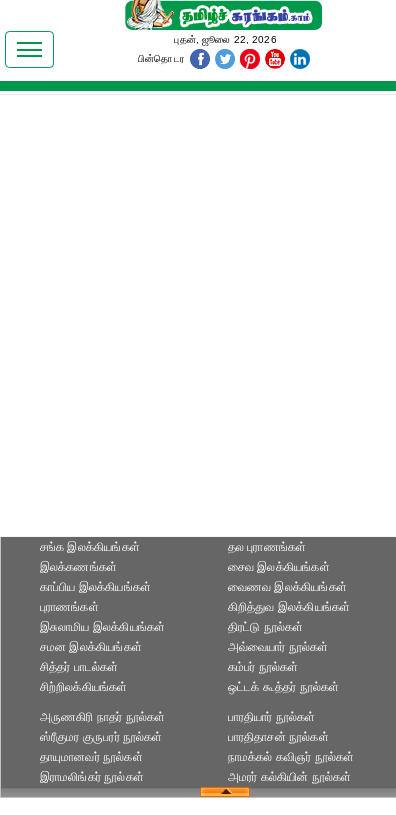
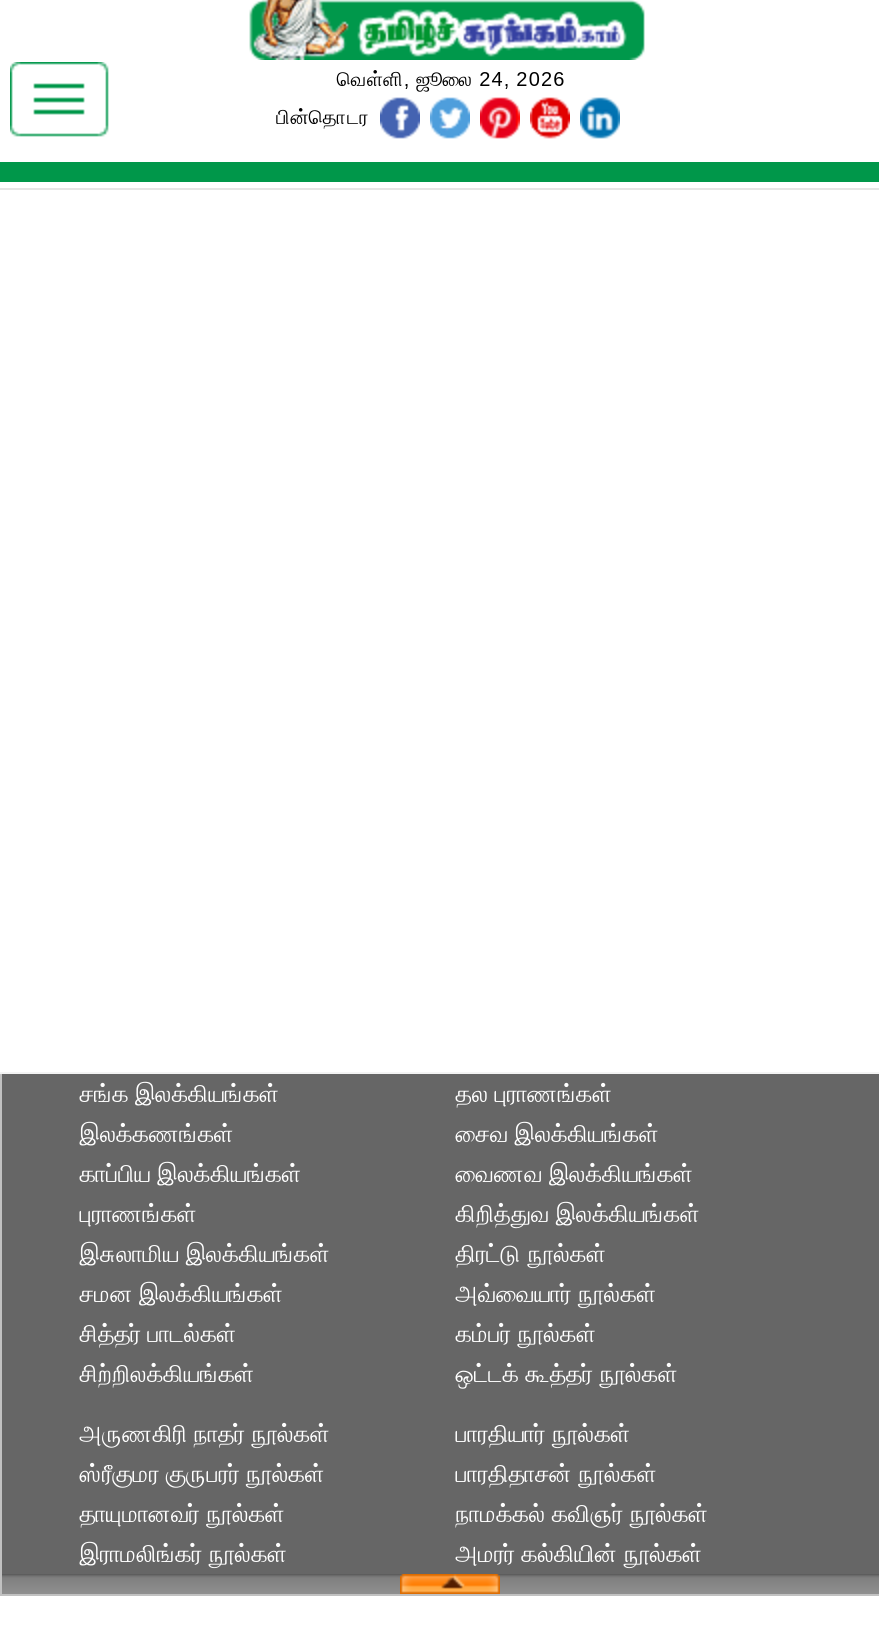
[171,34,277,45] புதன், ஜூலை 22, 2026 -> [330,68,566,90] வெள்ளி, ஜூலை 24, 2026

